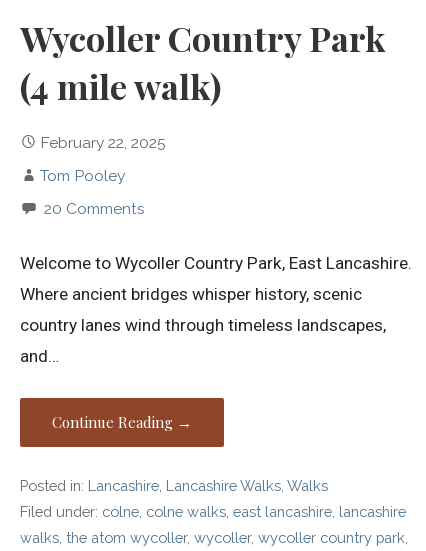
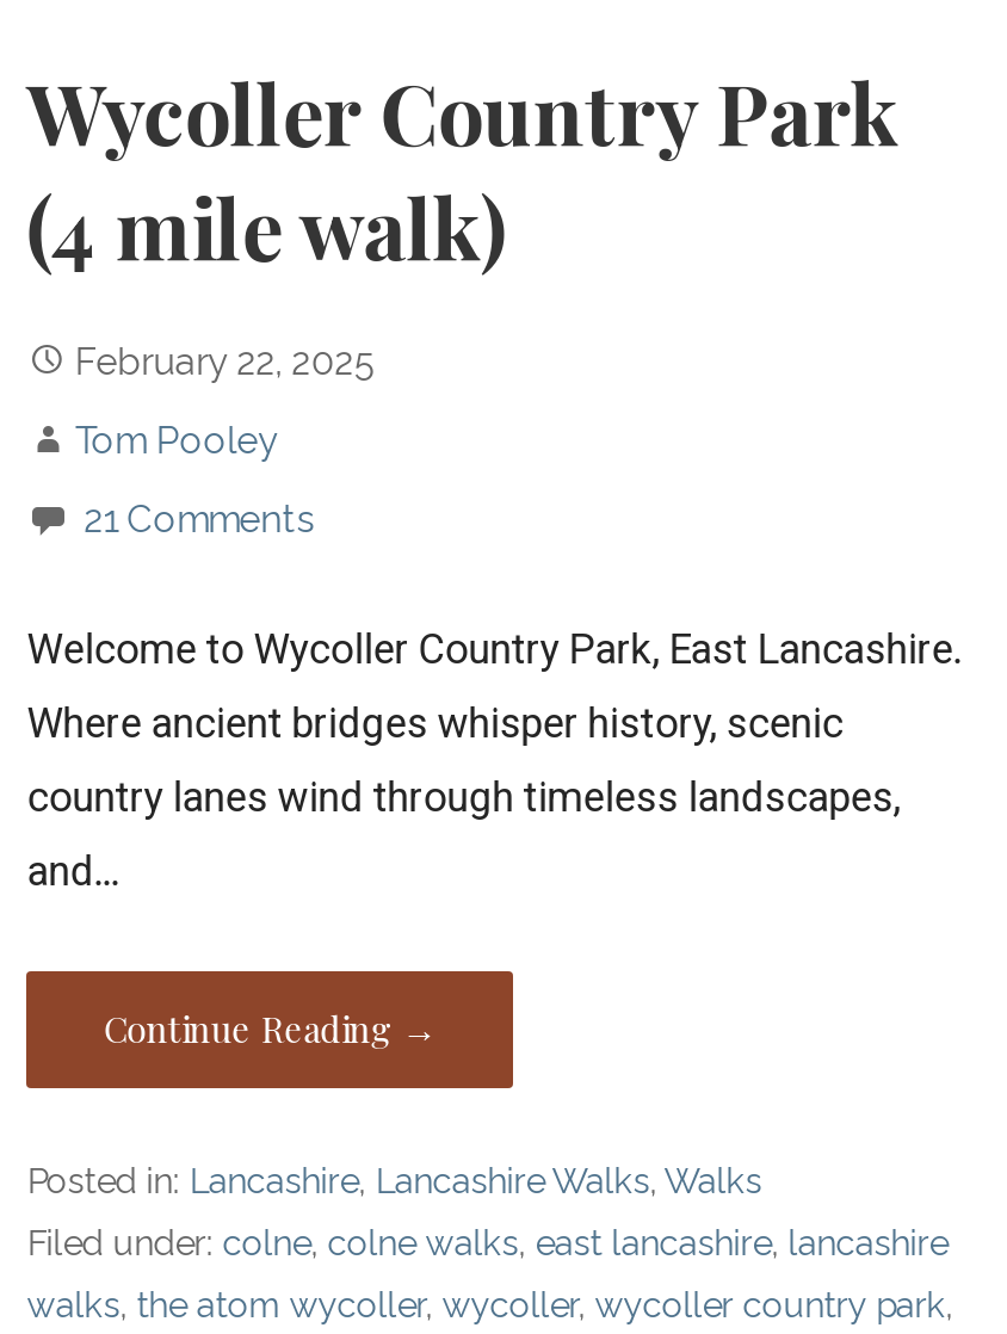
[44,199,145,218] 20 Comments -> [84,496,315,541] 21 Comments

